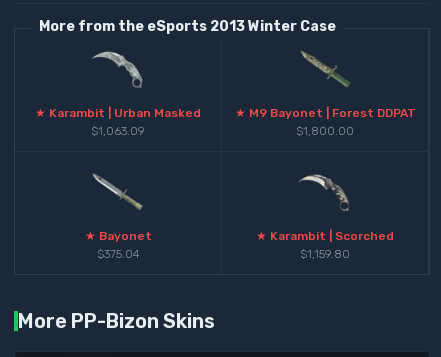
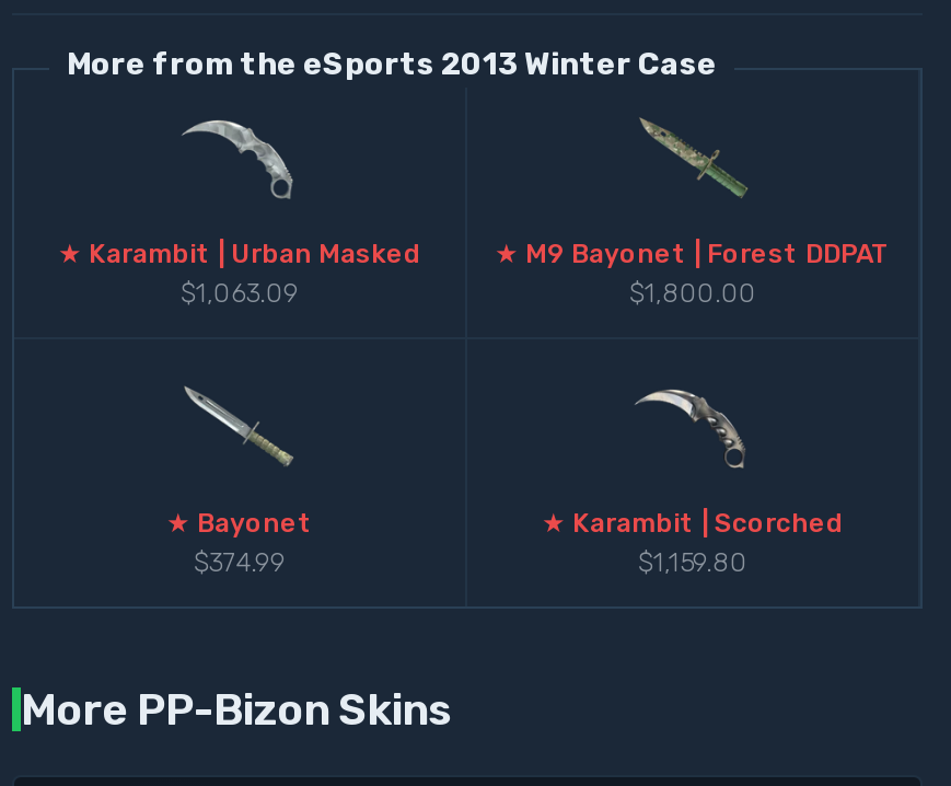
[96,247,139,261] $375.04 -> [194,547,286,578] $374.99

